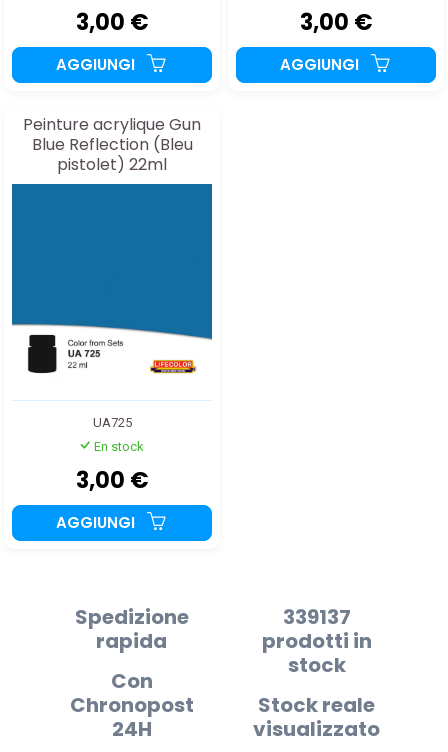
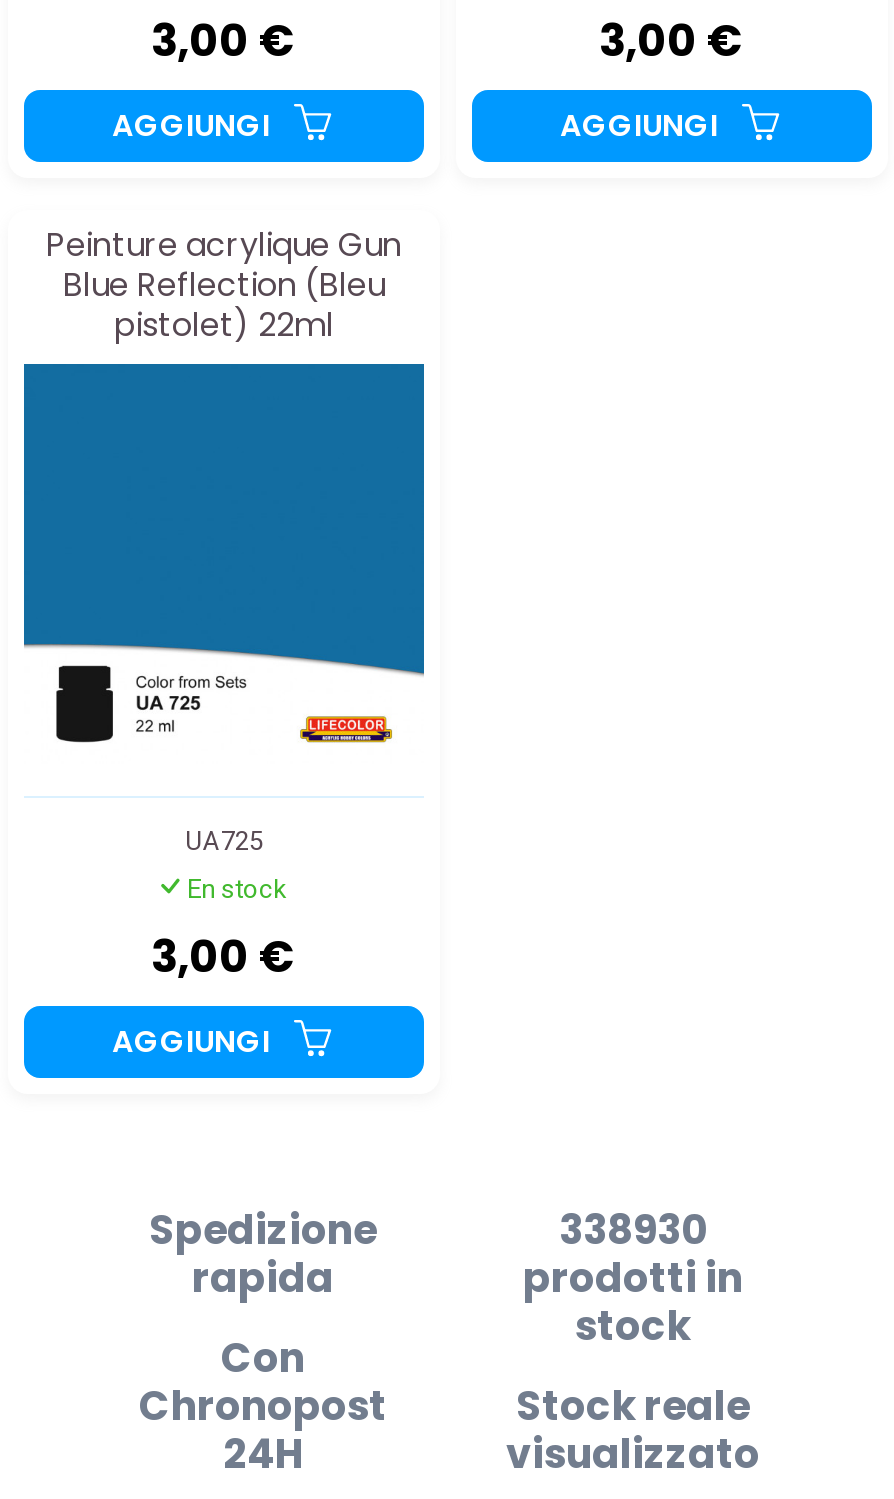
[282,603,350,631] 339137 -> [559,1202,707,1258] 338930

